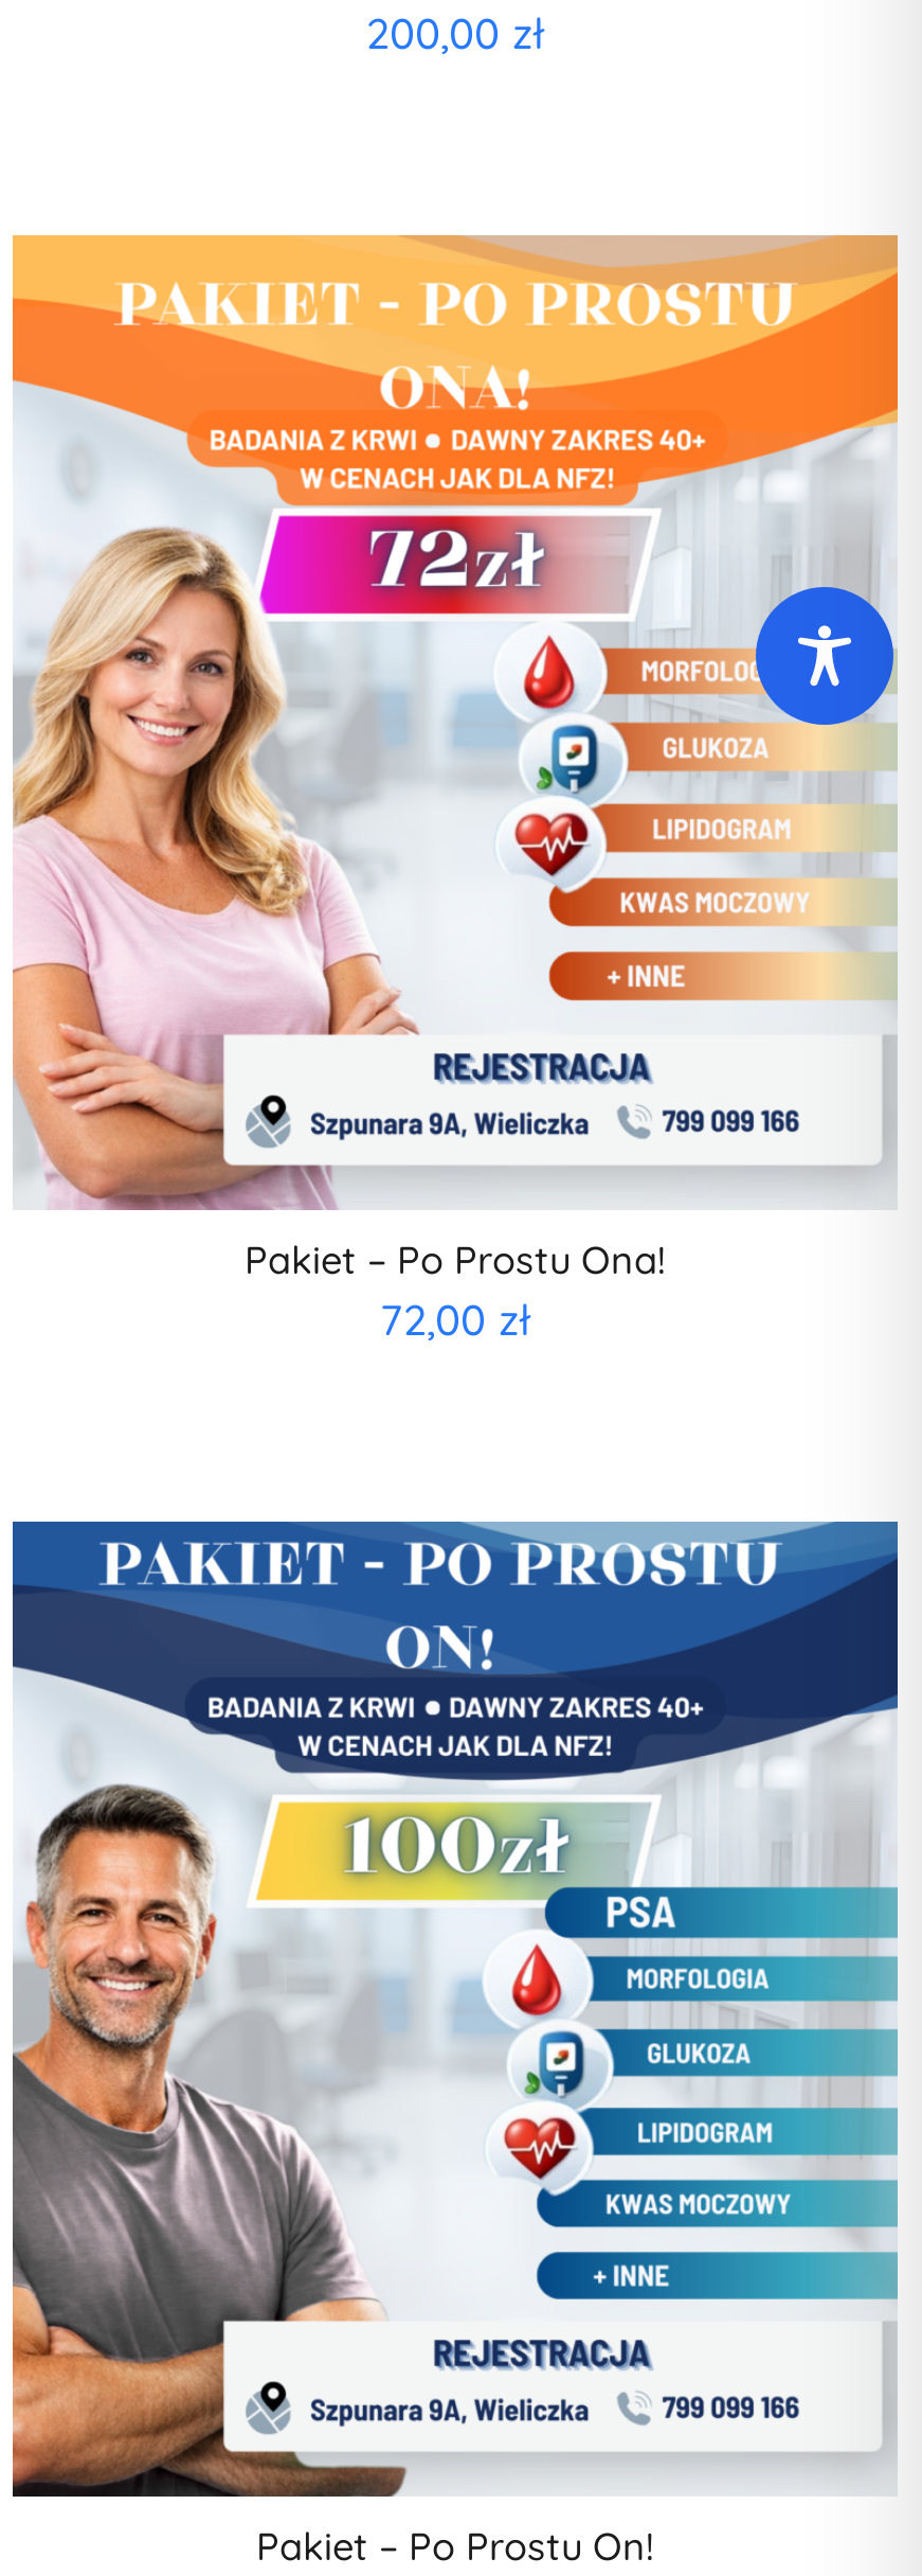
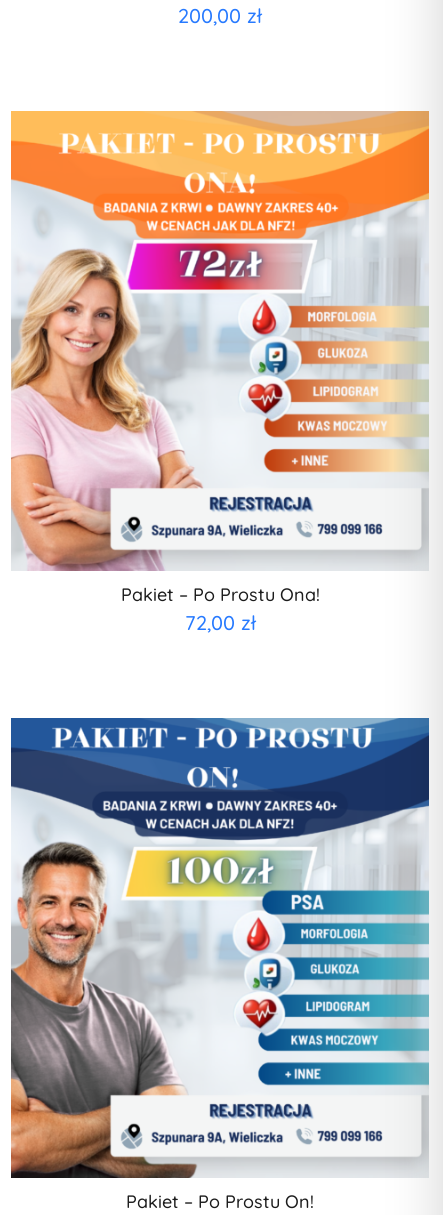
[754,585,896,727] [image] -> [362,277,427,342] [image]

